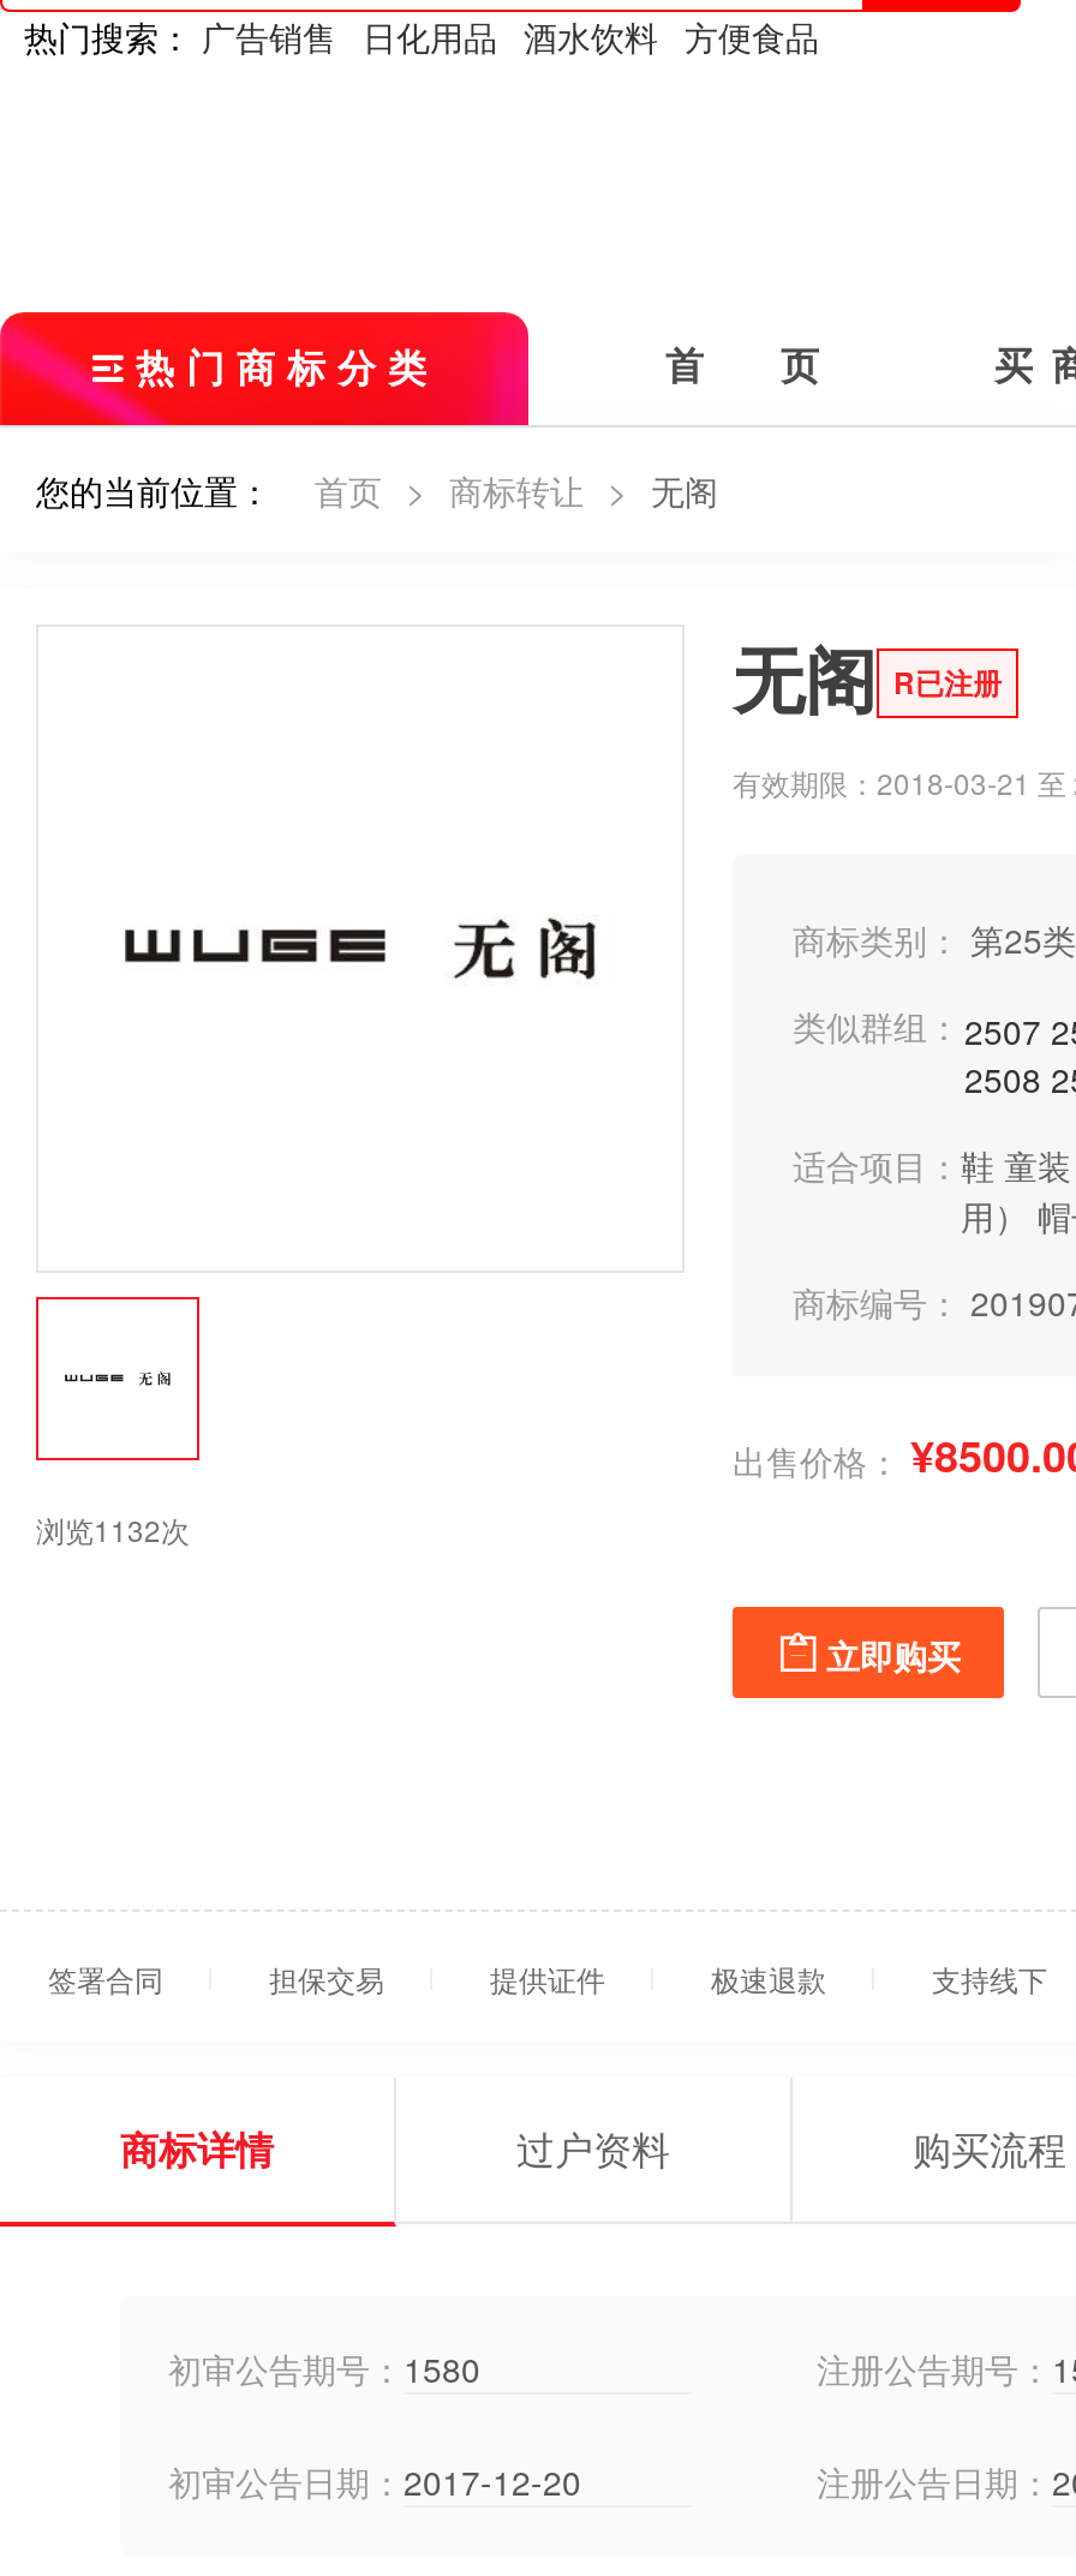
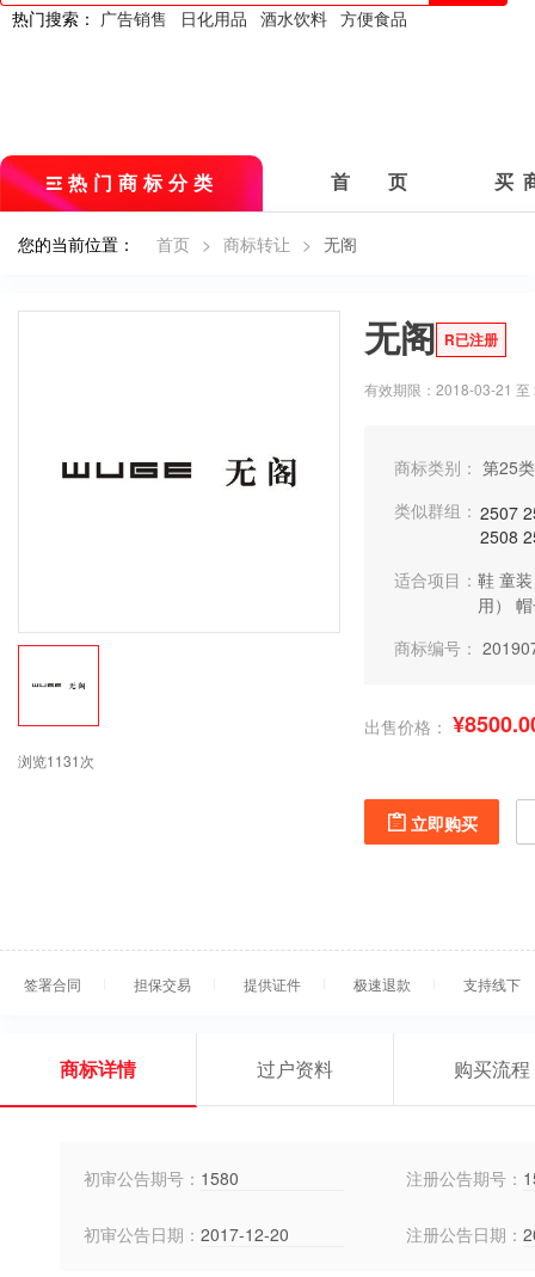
[36,1508,190,1549] 浏览1132次 -> [18,750,94,771] 浏览1131次

